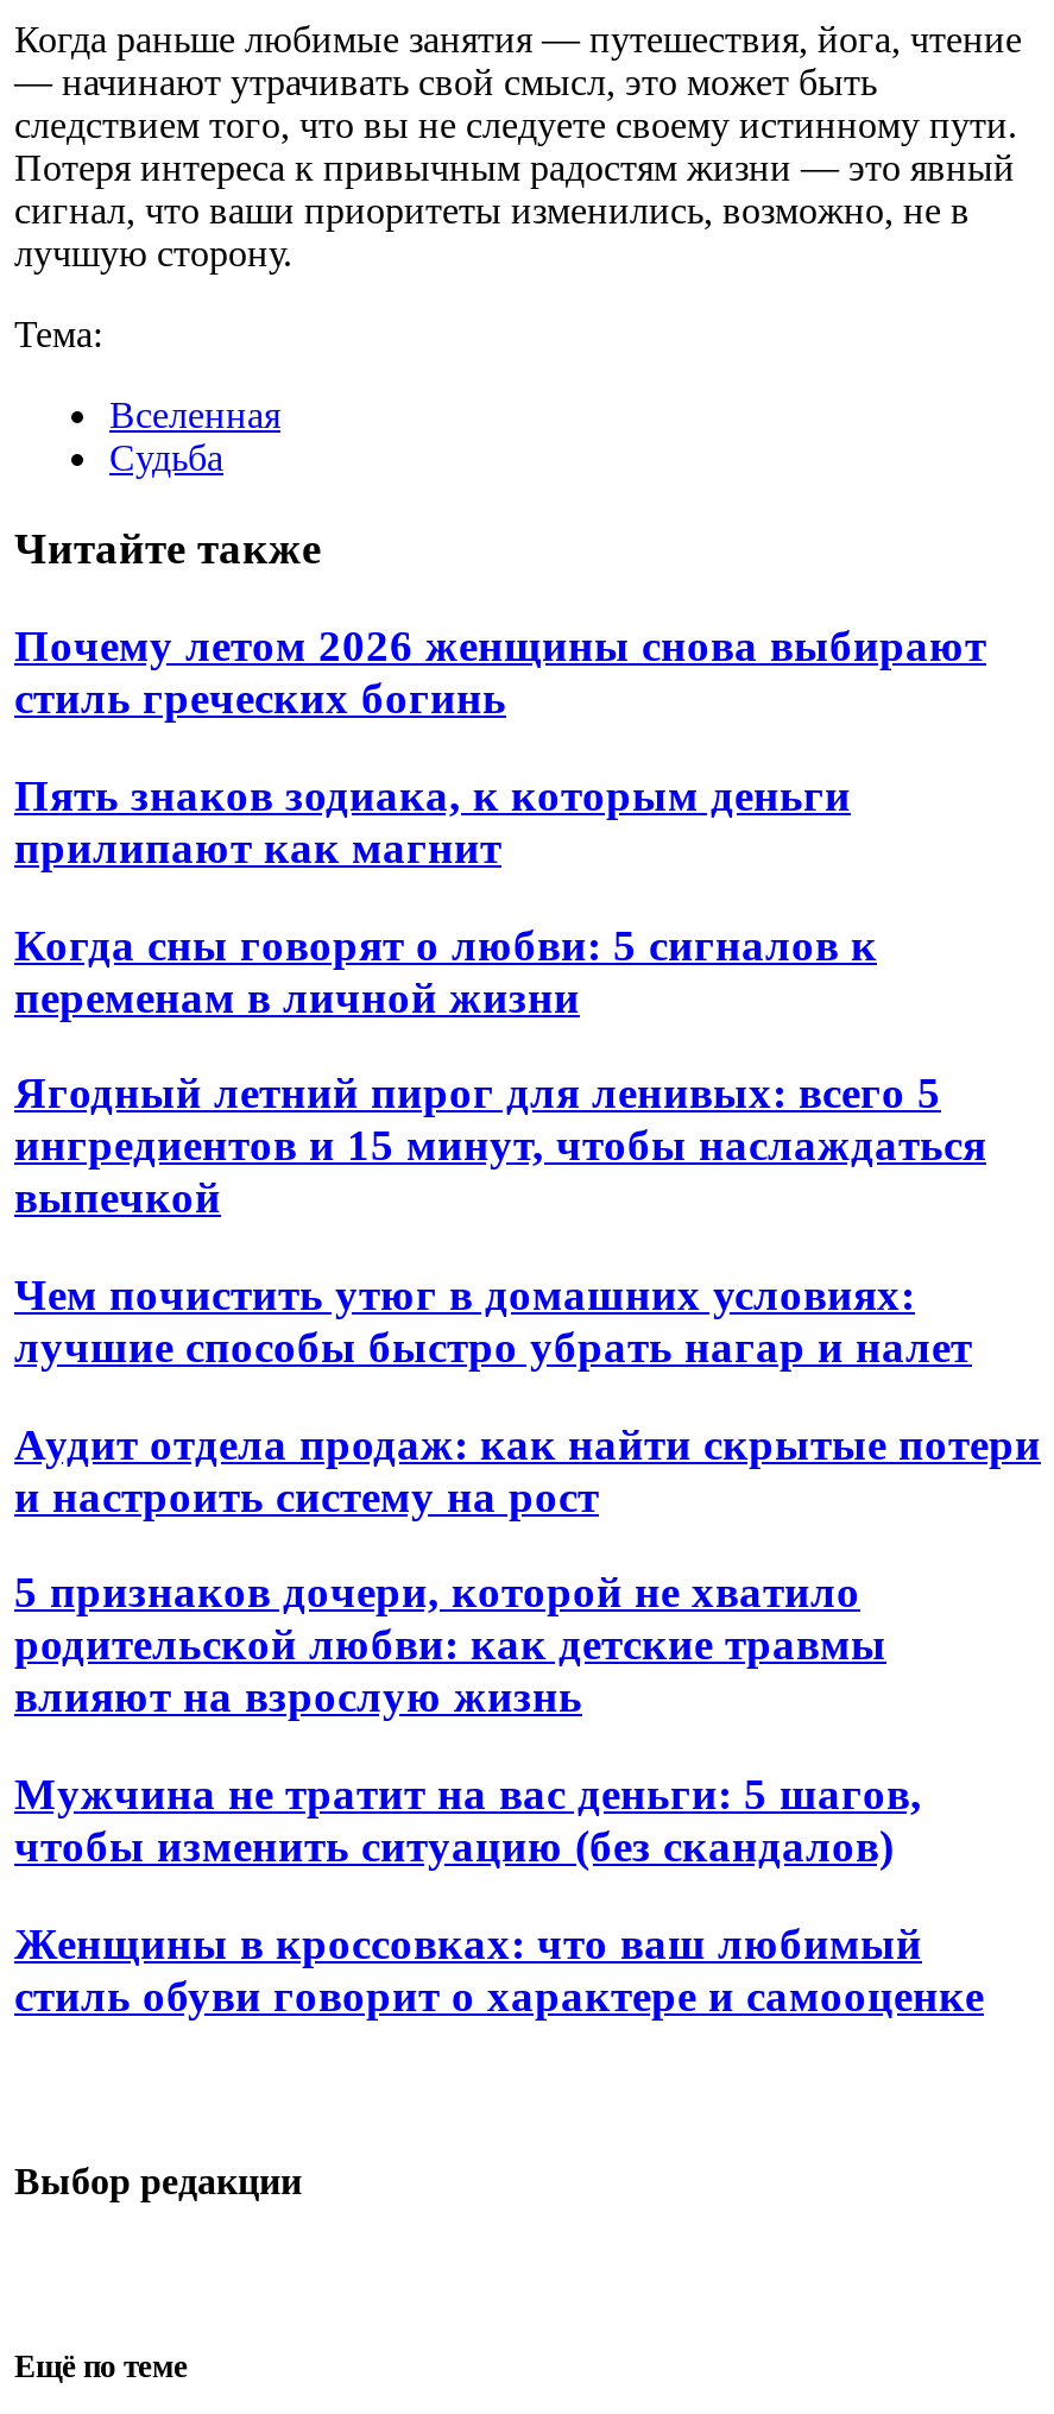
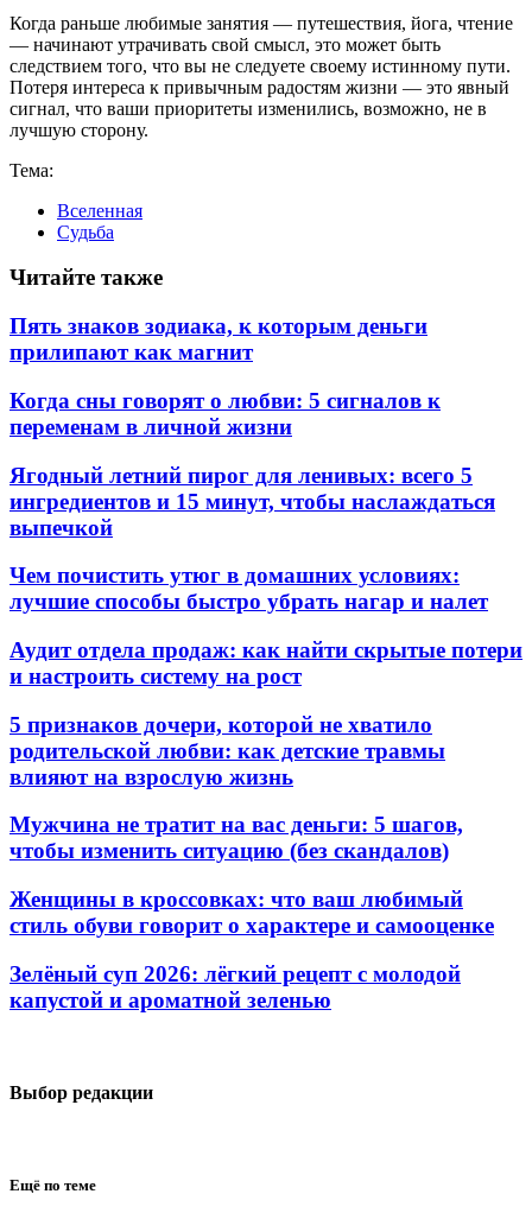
[14,621,986,723] Почему летом 2026 женщины снова выбирают | стиль греческих богинь -> none
moved [14,770,1041,2020] -> [9,313,522,938]: Пять знаков зодиака, к которым деньги | прилипают как магнит | Когда сны говорят о любви: 5 сигналов к | ... | Женщины в кроссовках: что ваш любимый | стиль обуви говорит о характере и самооценке
none -> [9,961,461,1012] Зелёный суп 2026: лёгкий рецепт с молодой | капустой и ароматной зеленью

